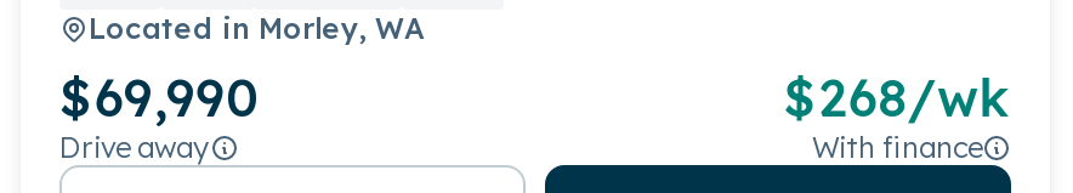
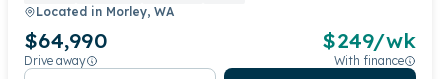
[59,66,260,129] $69,990 -> [24,27,108,53] $64,990
[783,66,1011,129] $268/wk -> [322,27,416,53] $249/wk

